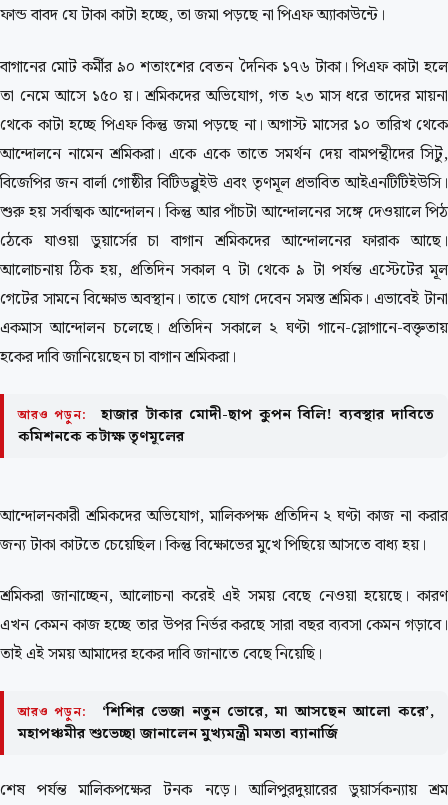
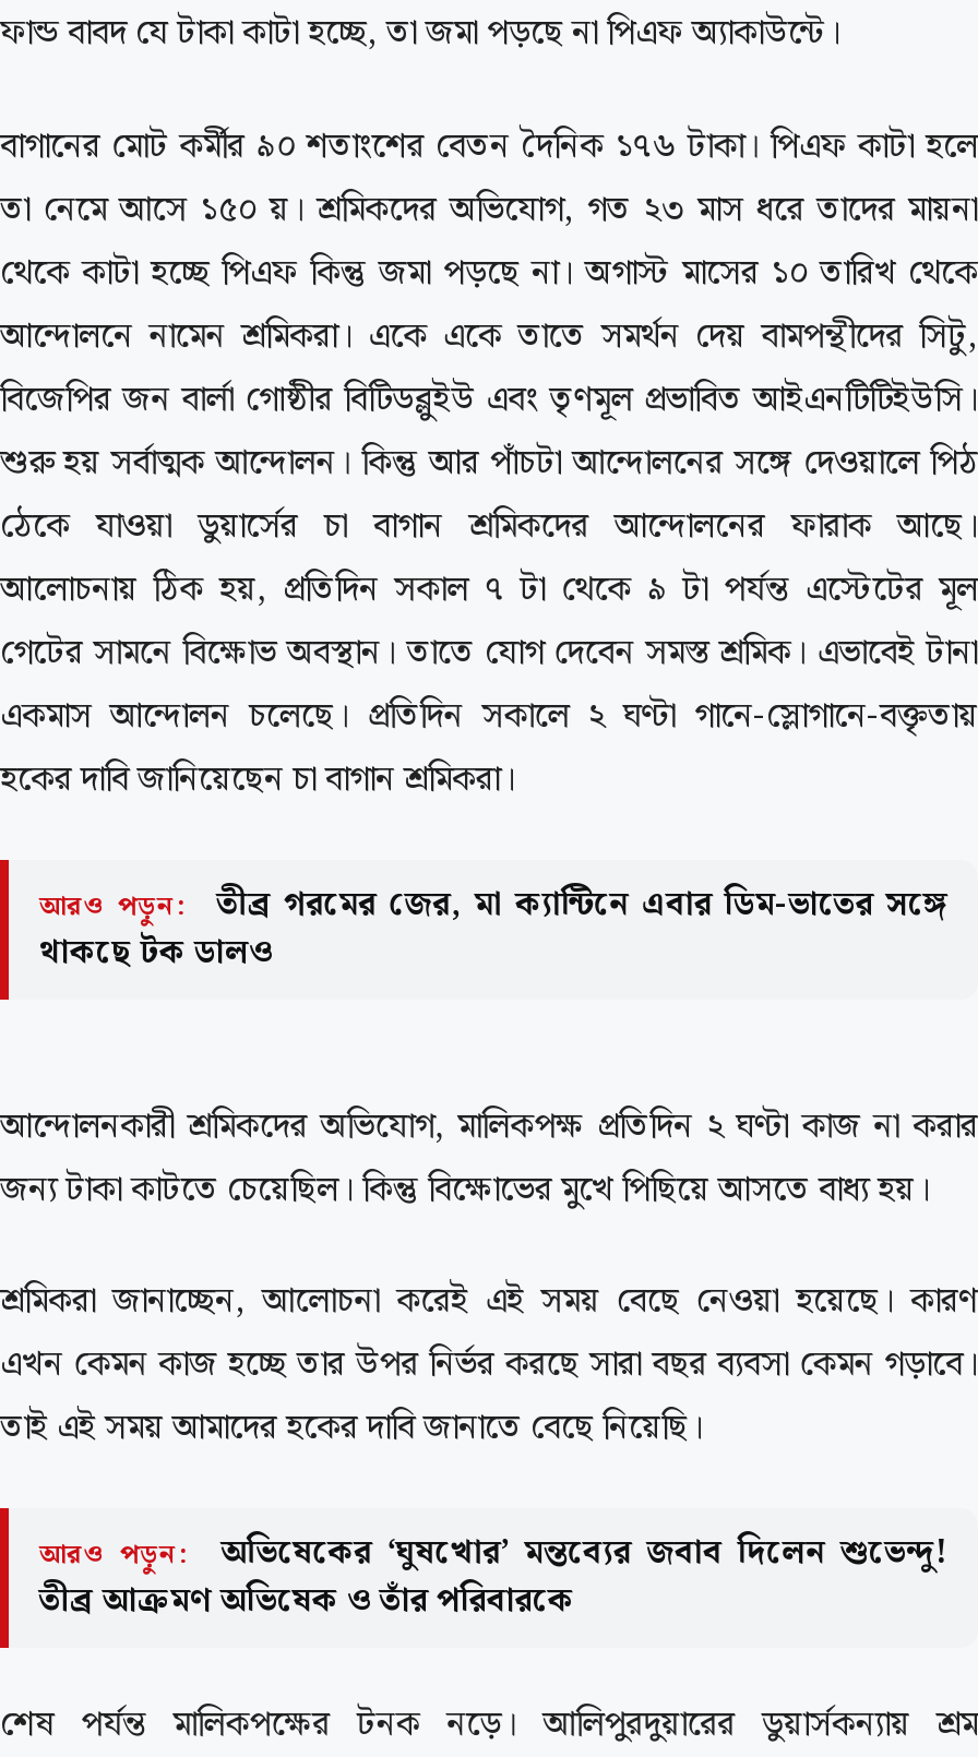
[18,403,434,449] হাজার টাকার মোদী-ছাপ কুপন বিলি! ব্যবস্থার দাবিতে | কমিশনকে কটাক্ষ তৃণমূলের -> [39,880,947,980] তীব্র গরমের জের, মা ক্যান্টিনে এবার ডিম-ভাতের সঙ্গে | থাকছে টক ডালও
[18,700,434,746] ‘শিশির ভেজা নতুন ভোরে, মা আসছেন আলো করে’, | মহাপঞ্চমীর শুভেচ্ছা জানালেন মুখ্যমন্ত্রী মমতা ব্যানার্জি -> [39,1528,947,1629] অভিষেকের ‘ঘুষখোর’ মন্তব্যের জবাব দিলেন শুভেন্দু! | তীব্র আক্রমণ অভিষেক ও তাঁর পরিবারকে

